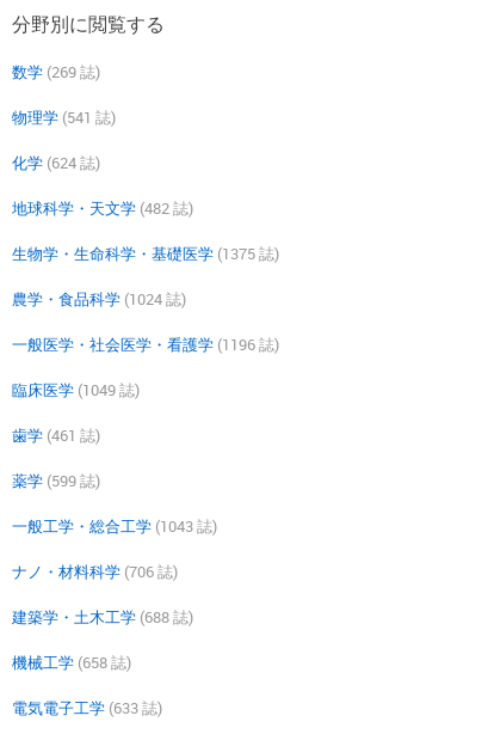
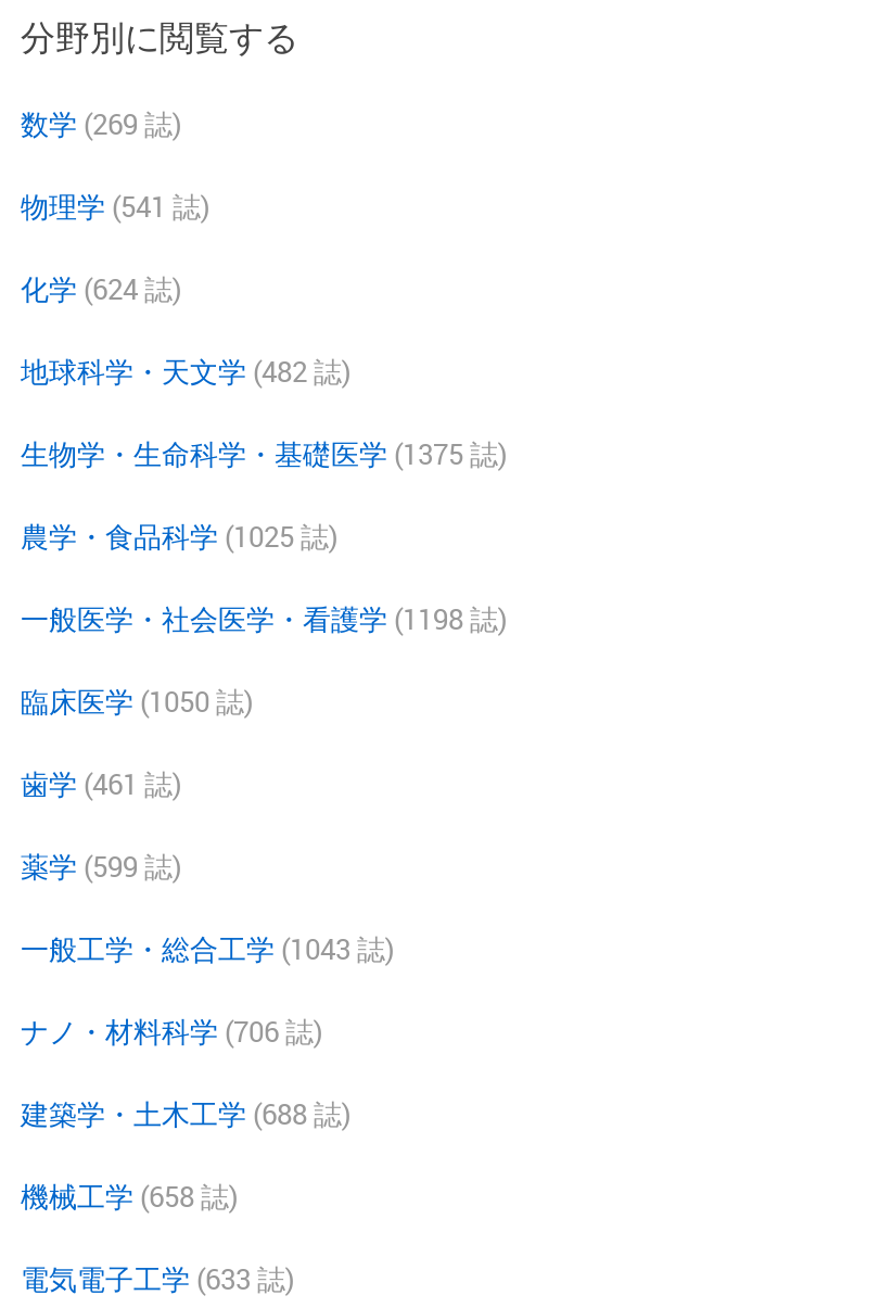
[12,288,186,310] 農学・食品科学 (1024 誌) -> [21,517,337,556] 農学・食品科学 (1025 誌)
[12,334,279,355] 一般医学・社会医学・看護学 (1196 誌) -> [21,599,507,638] 一般医学・社会医学・看護学 (1198 誌)
[12,379,140,400] 臨床医学 (1049 誌) -> [21,682,253,721] 臨床医学 (1050 誌)

